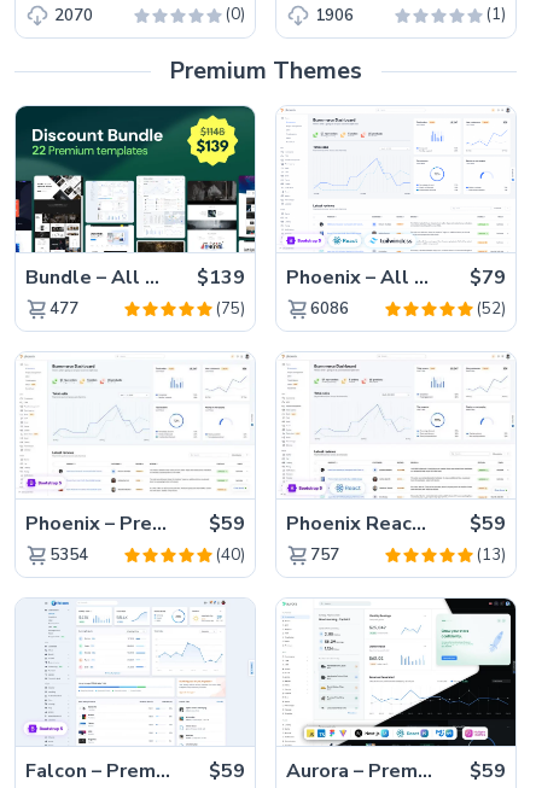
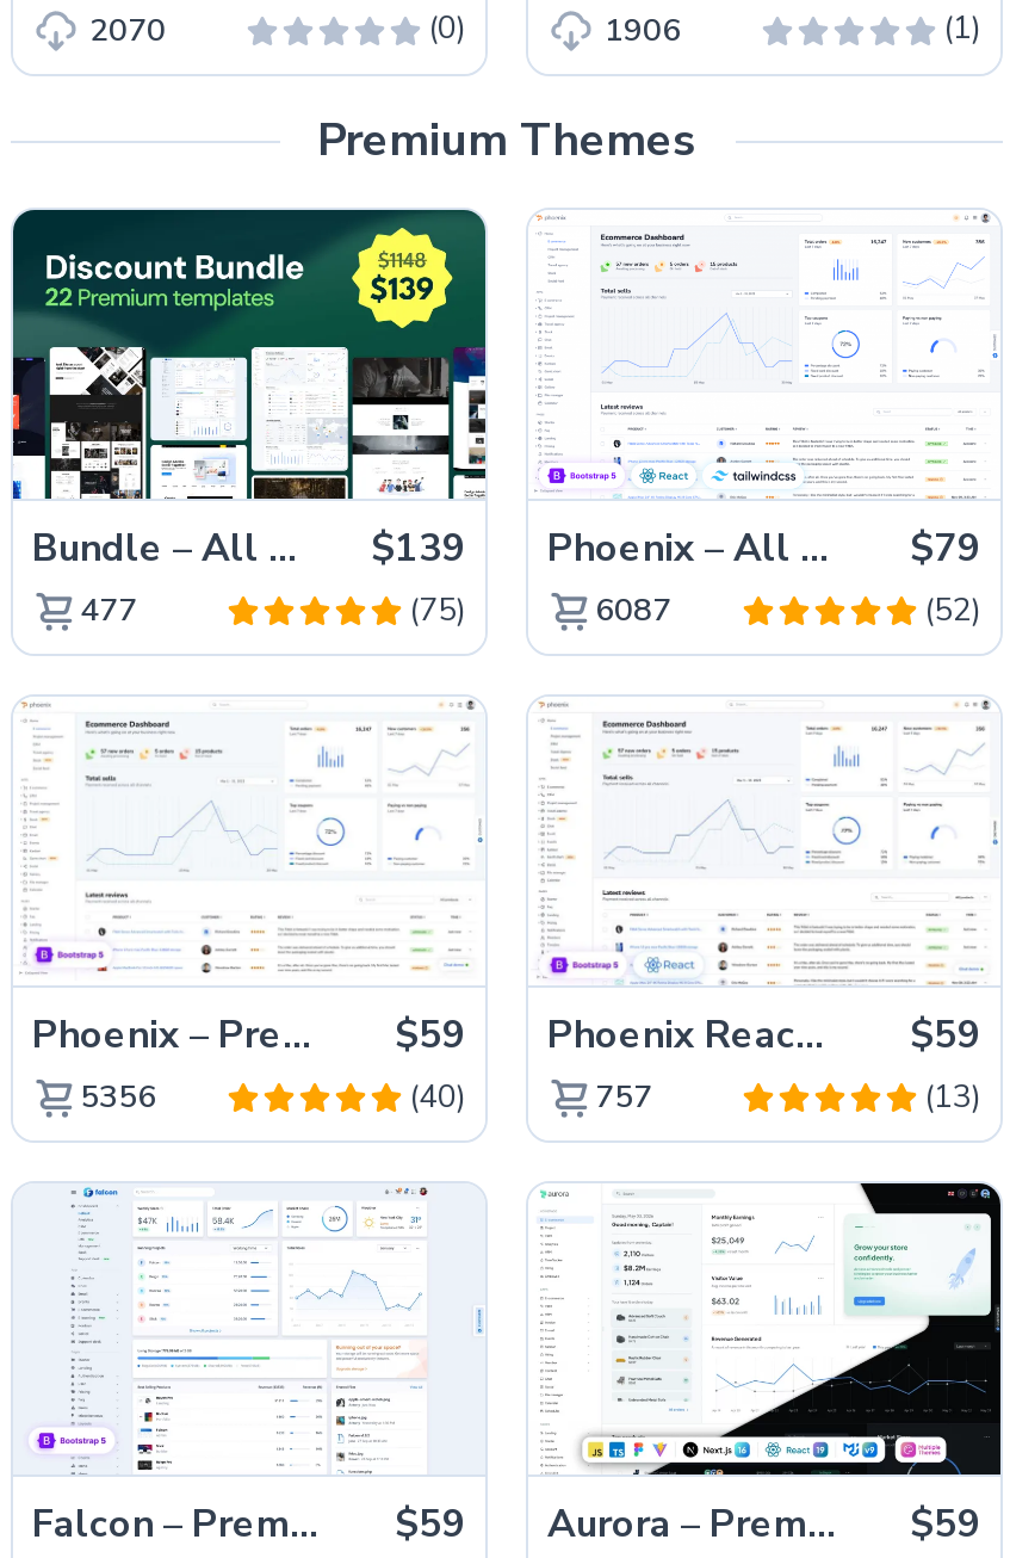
[310,298,349,320] 6086 -> [595,589,671,632] 6087
[49,545,88,567] 5354 -> [80,1077,156,1120] 5356

